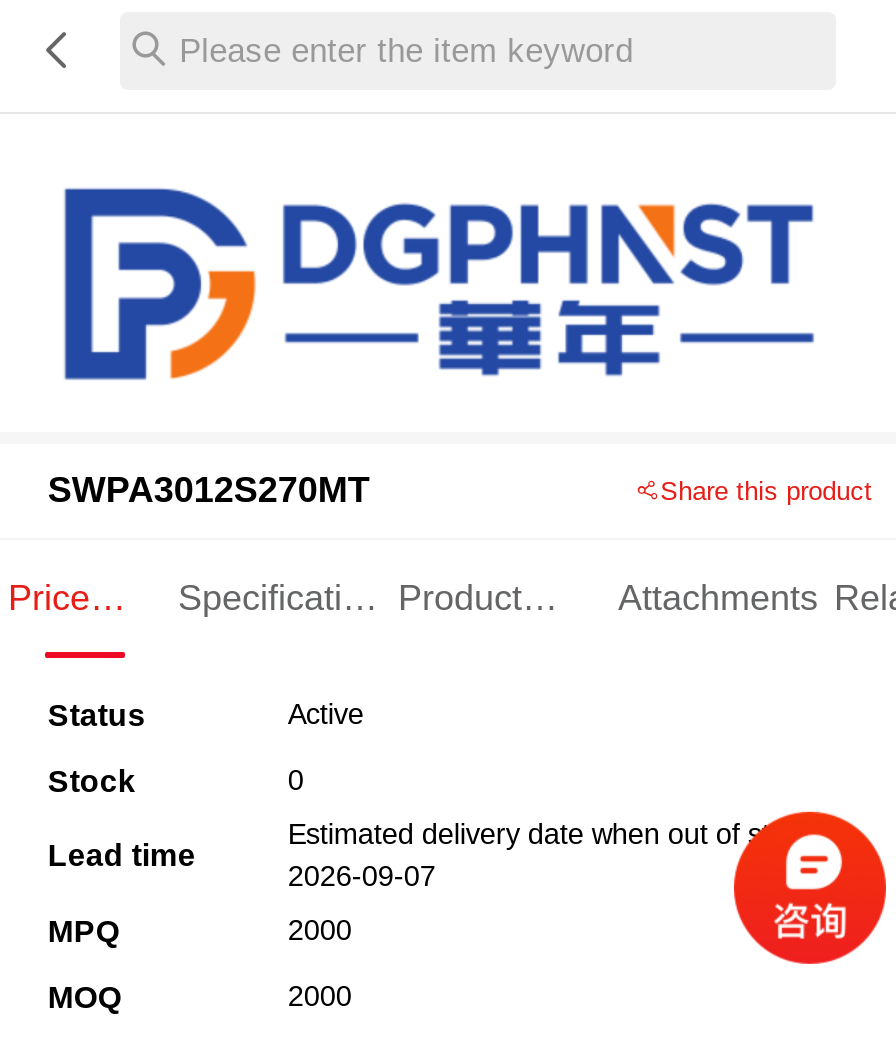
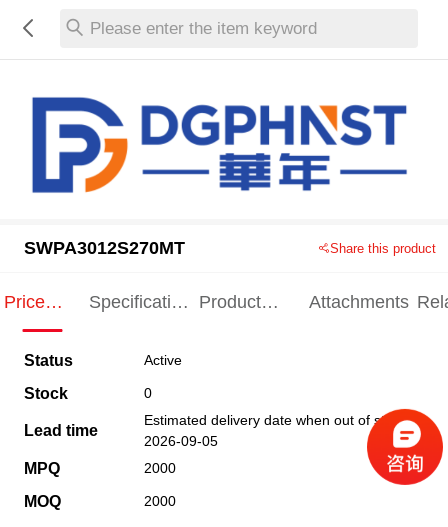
[288,860,436,892] 2026-09-07 -> [144,433,218,449] 2026-09-05

